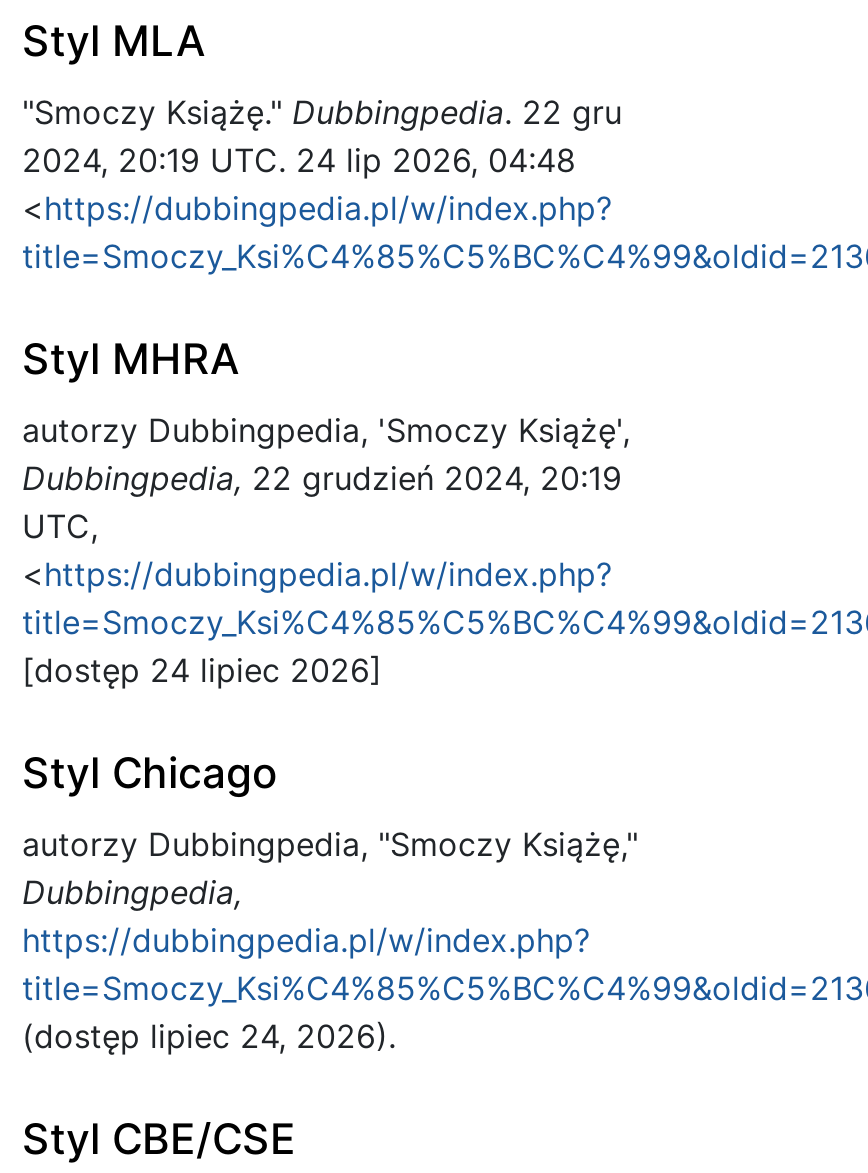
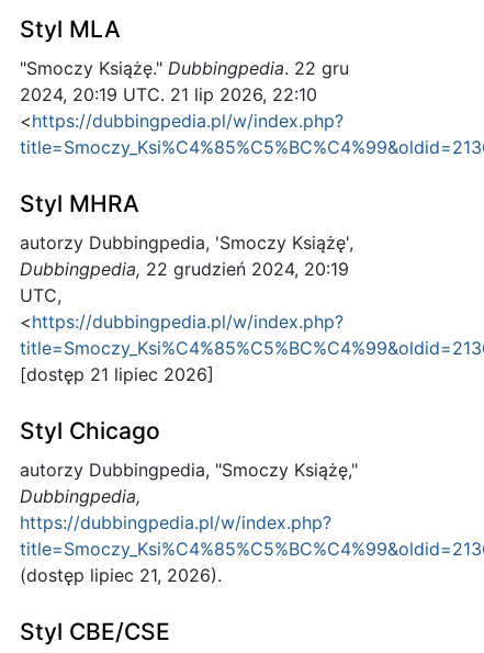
[22,141,576,181] 2024, 20:19 UTC. 24 lip 2026, 04:48 -> [20,84,317,106] 2024, 20:19 UTC. 21 lip 2026, 22:10
[22,651,382,691] [dostęp 24 lipiec 2026] -> [20,364,214,386] [dostęp 21 lipiec 2026]
[22,1017,396,1057] (dostęp lipiec 24, 2026). -> [20,565,222,586] (dostęp lipiec 21, 2026).

